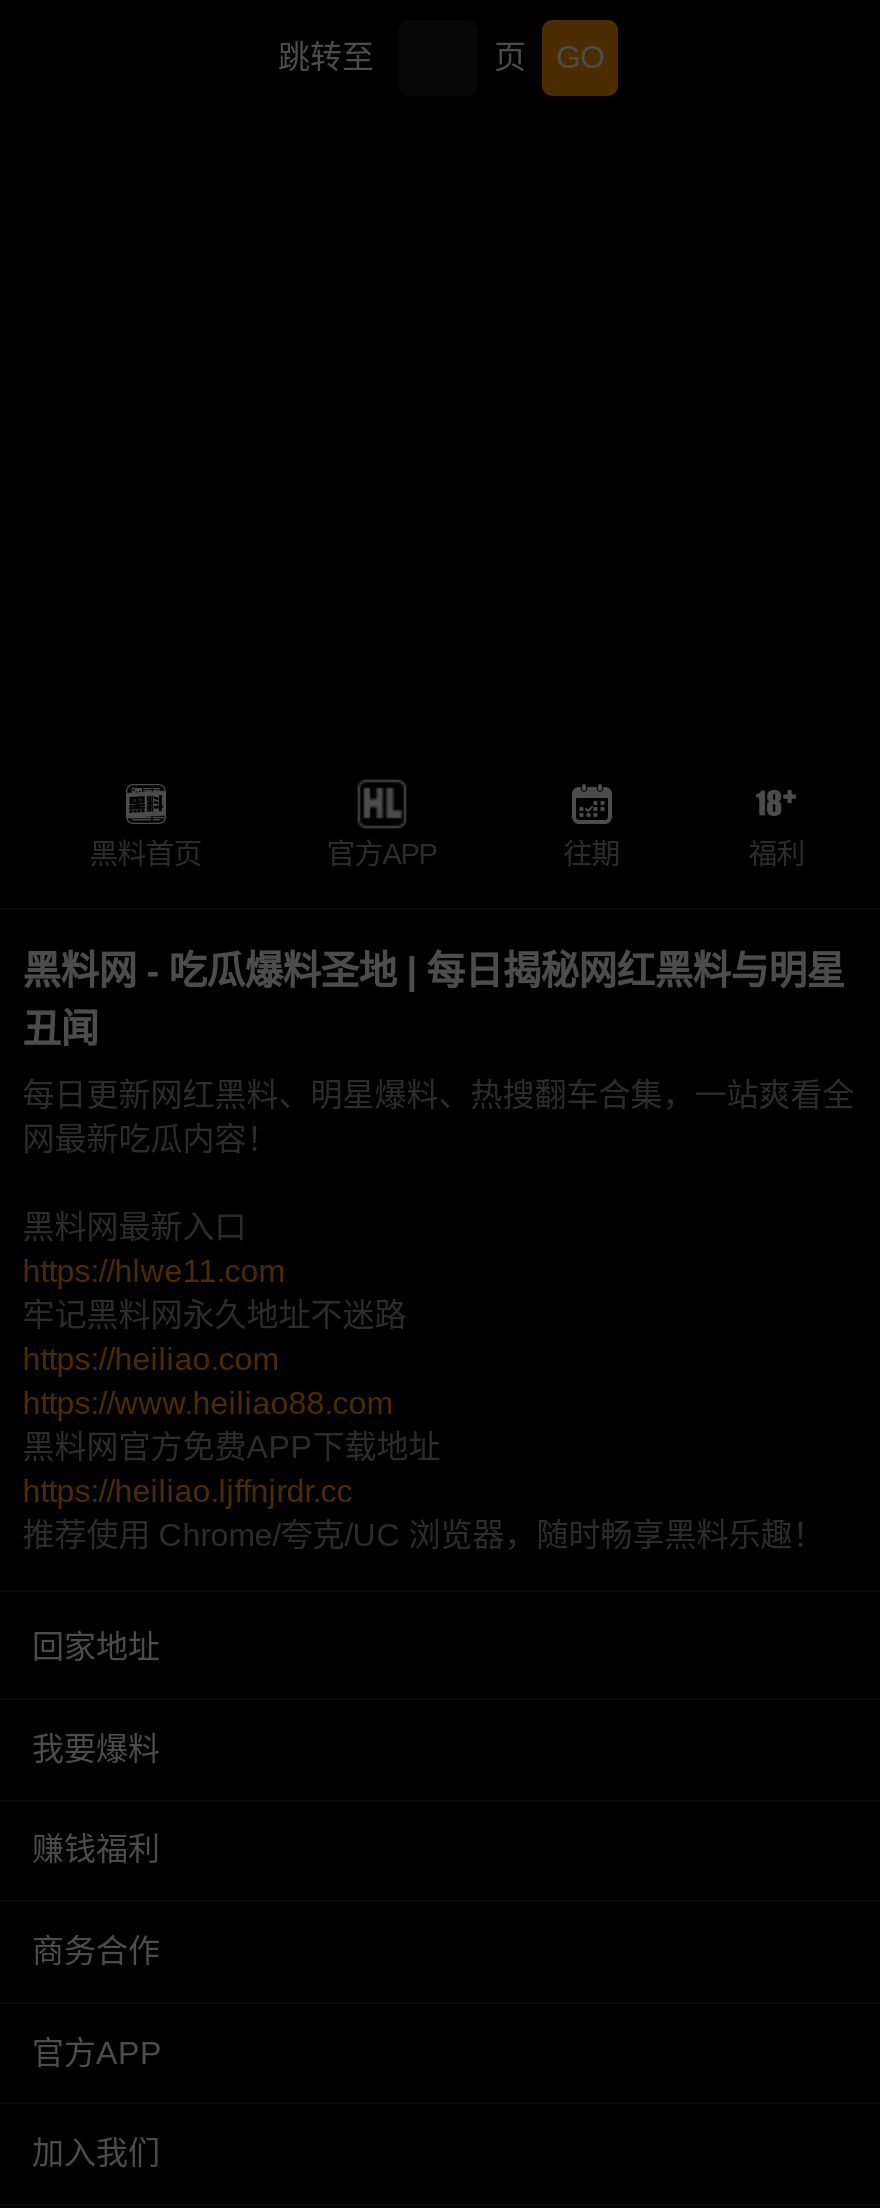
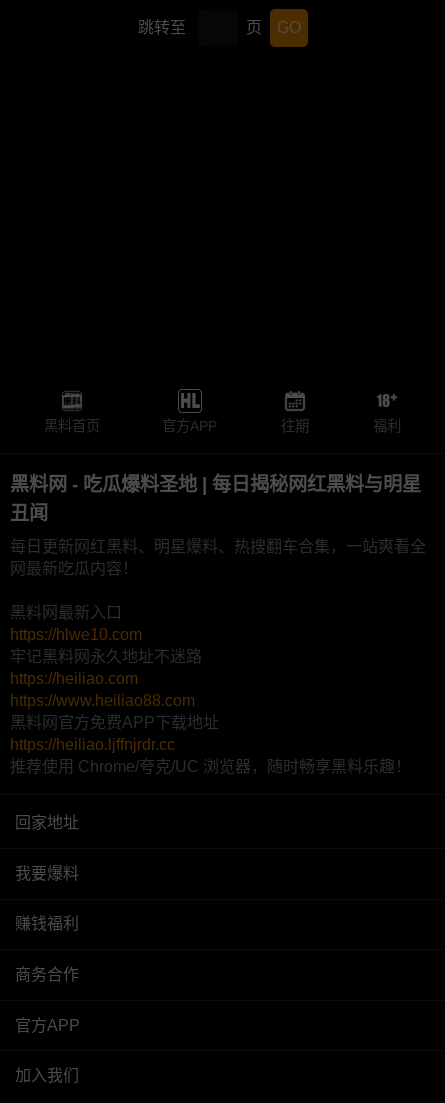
[22,1255,284,1289] https://hlwe11.com -> [10,626,142,643] https://hlwe10.com

